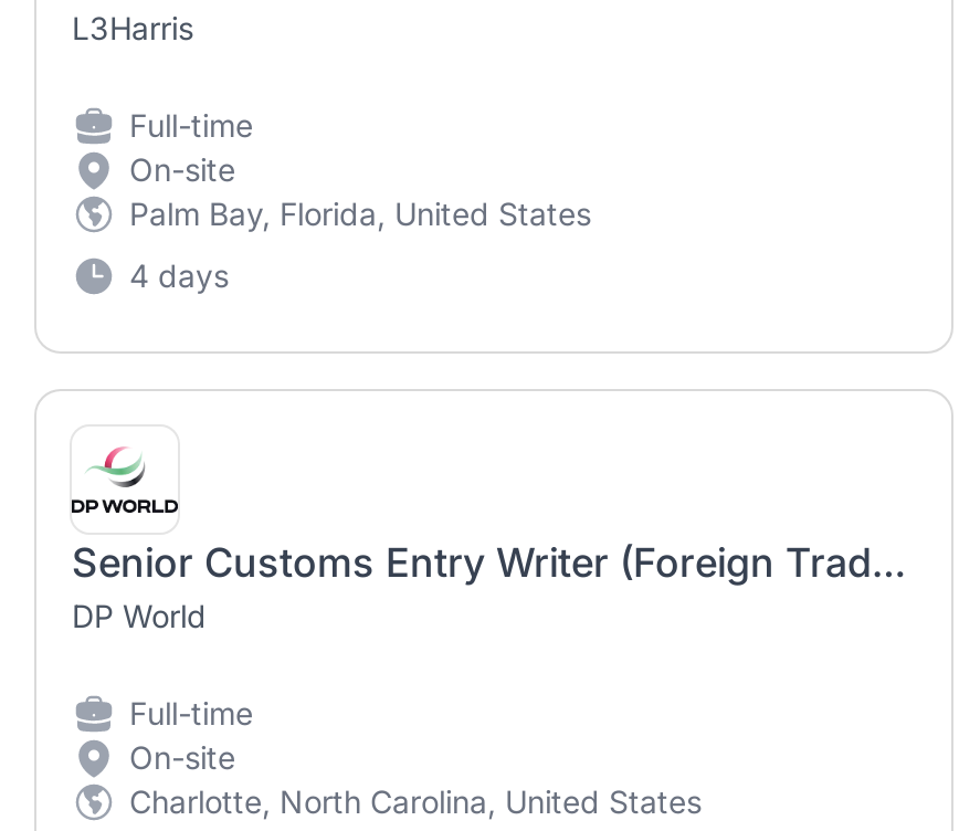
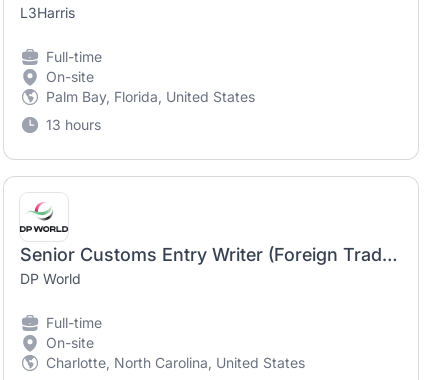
[129,256,229,294] 4 days -> [46,116,101,133] 13 hours

